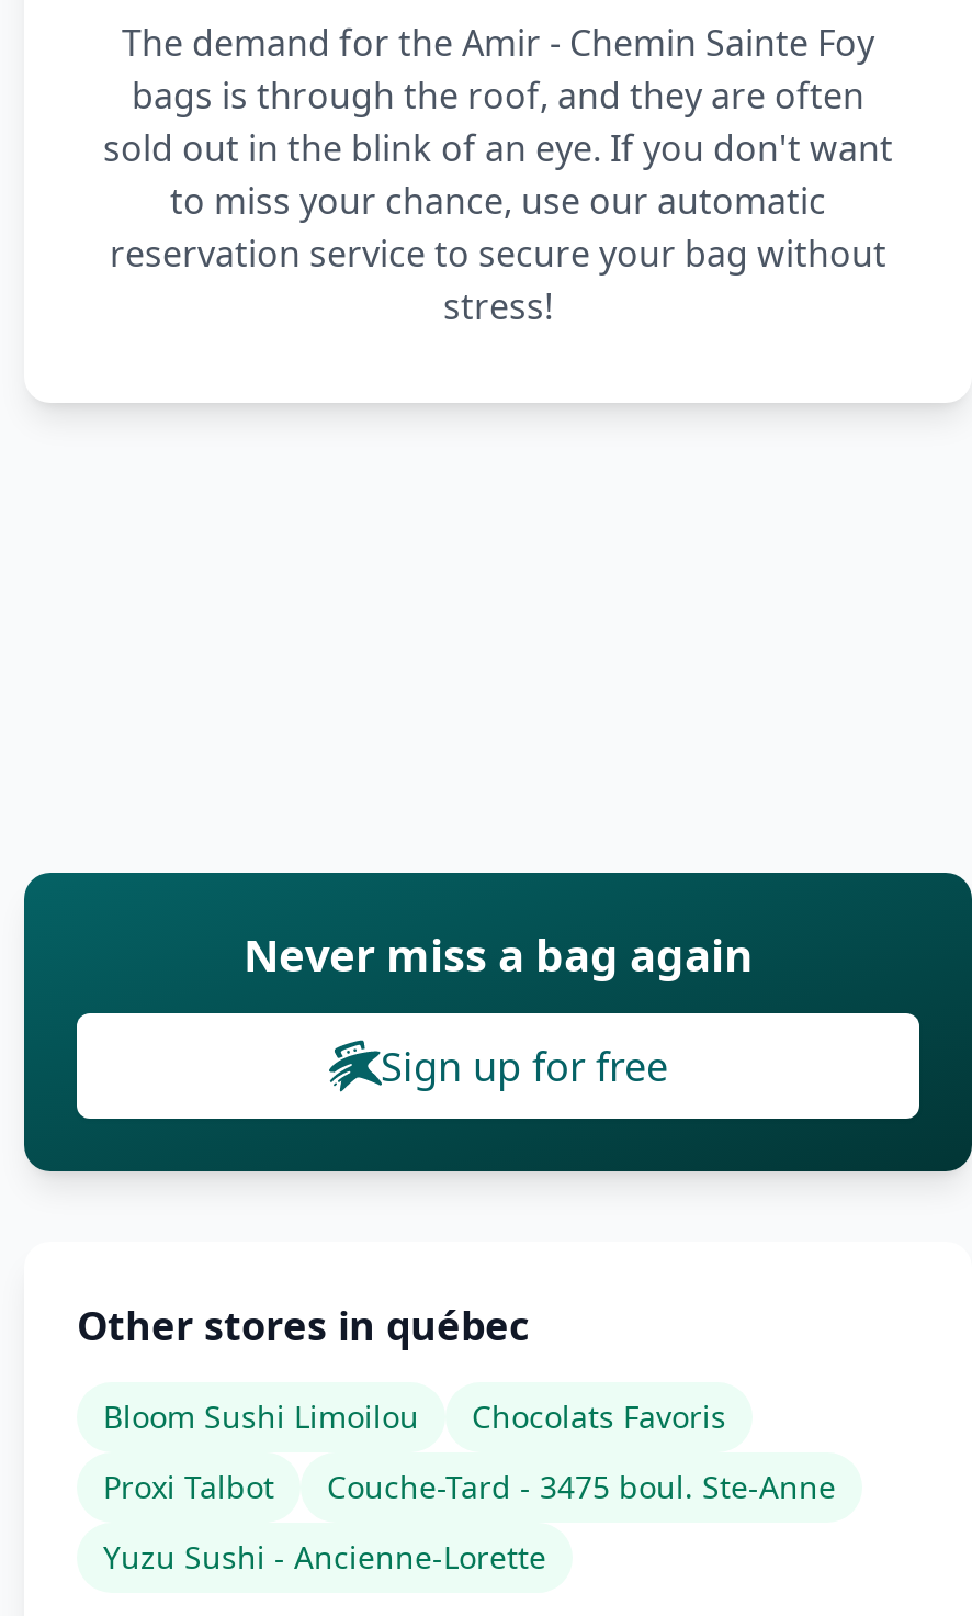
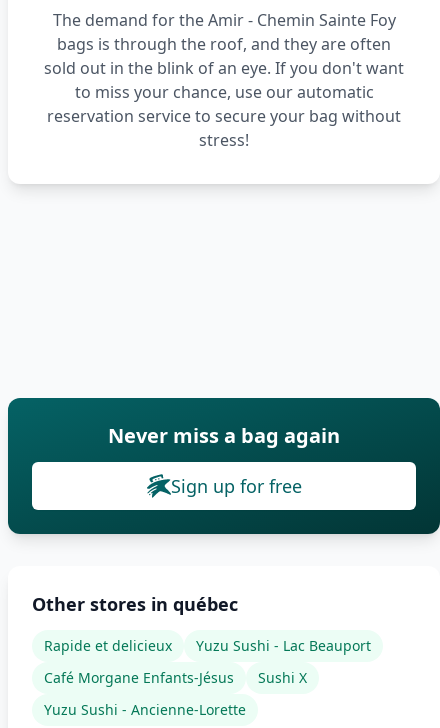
[103,1395,726,1437] Bloom Sushi Limoilou | Chocolats Favoris -> [44,636,371,655] Rapide et delicieux | Yuzu Sushi - Lac Beauport
[103,1466,836,1507] Proxi Talbot | Couche-Tard - 3475 boul. Ste-Anne -> [44,668,307,687] Café Morgane Enfants-Jésus | Sushi X

